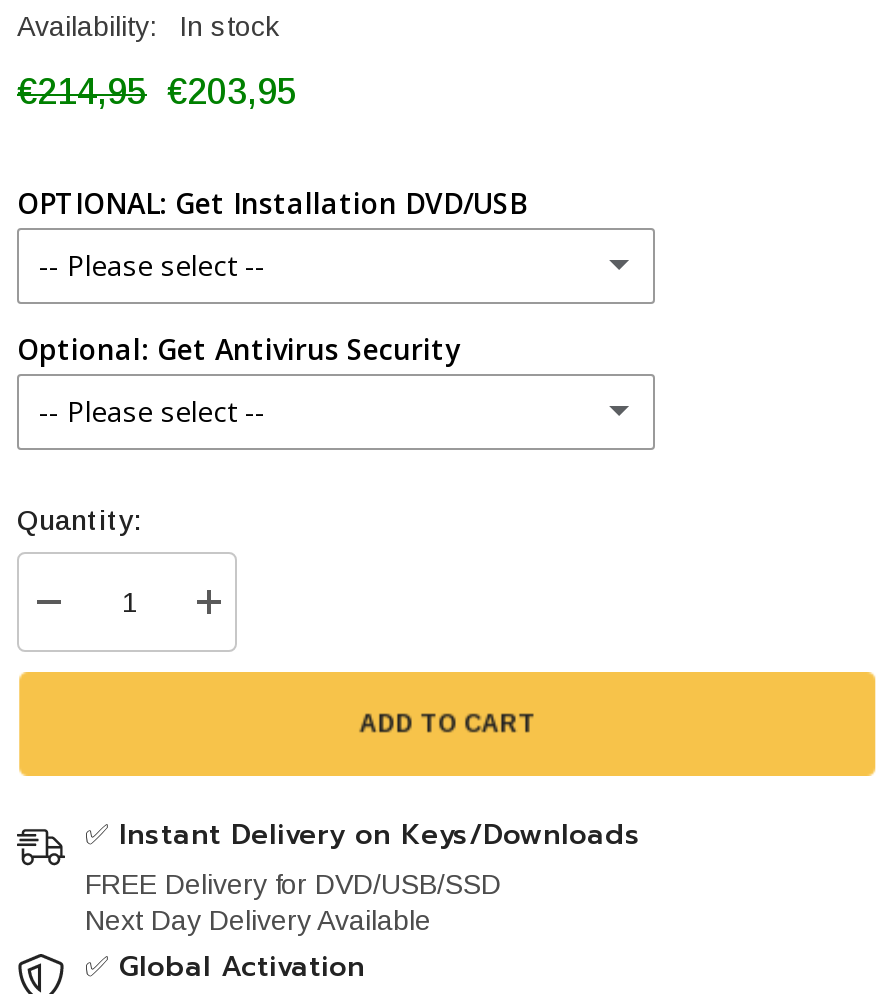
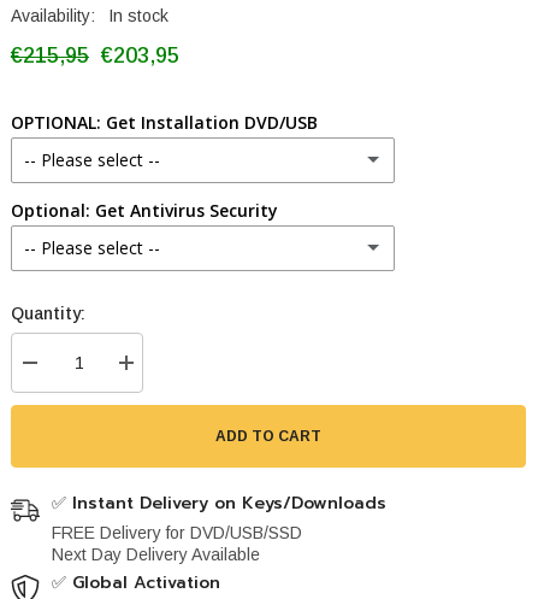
[17,72,297,112] €214,95 €203,95 -> [11,43,179,67] €215,95 €203,95

